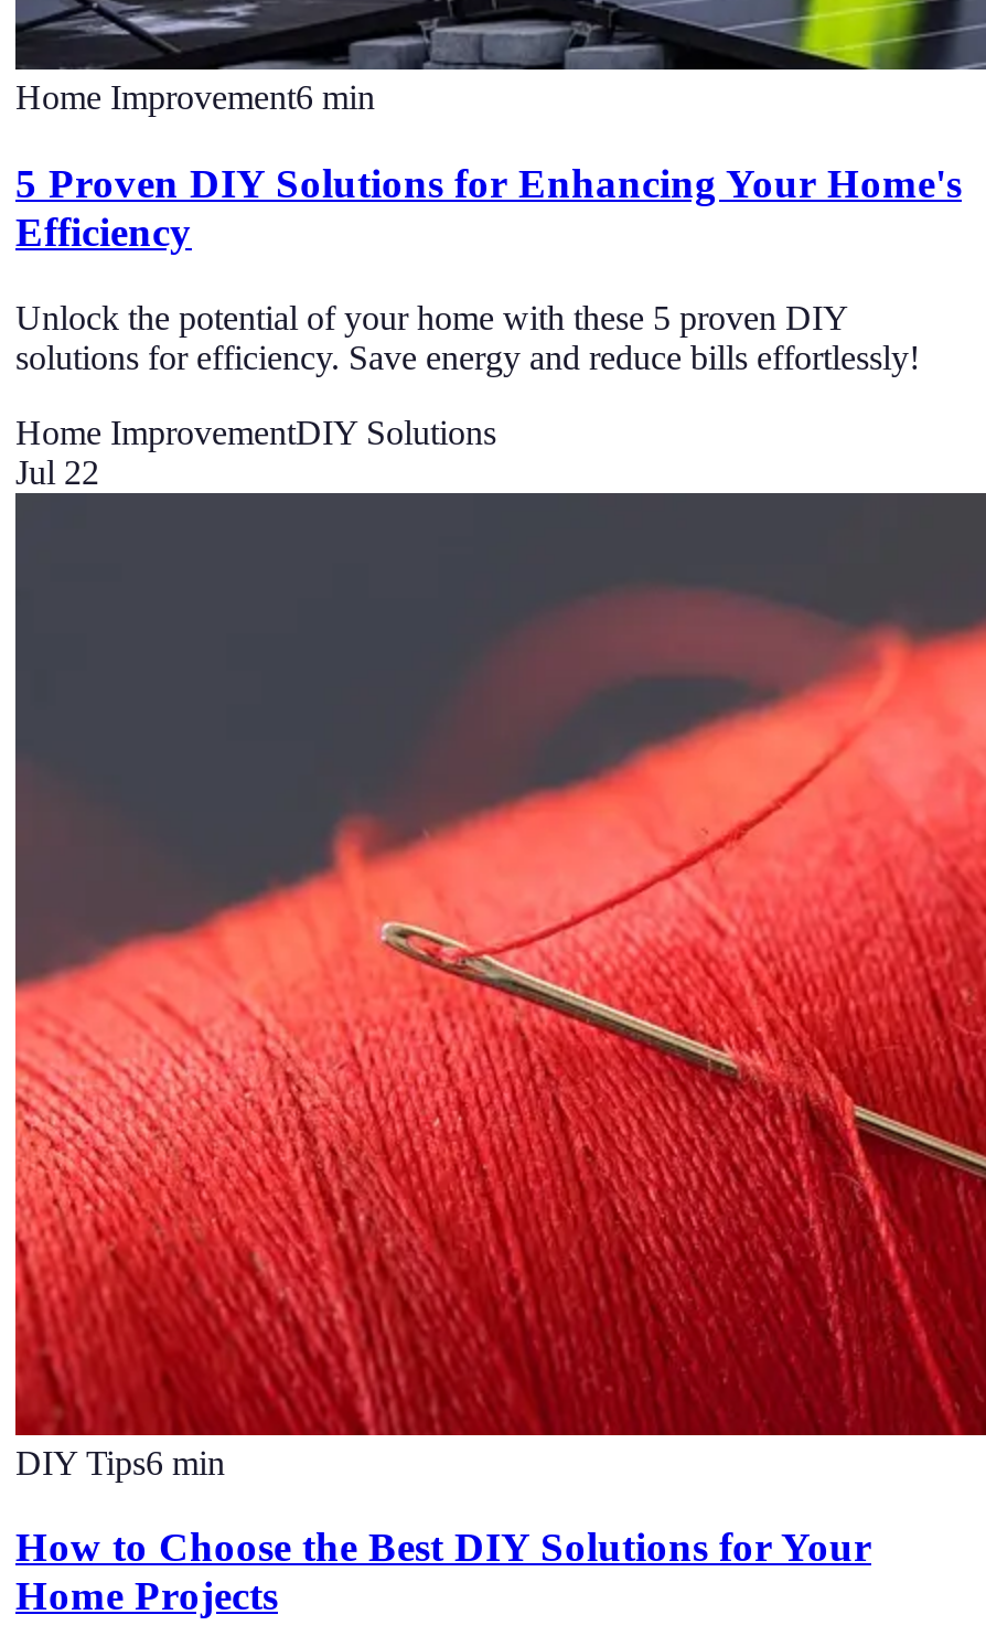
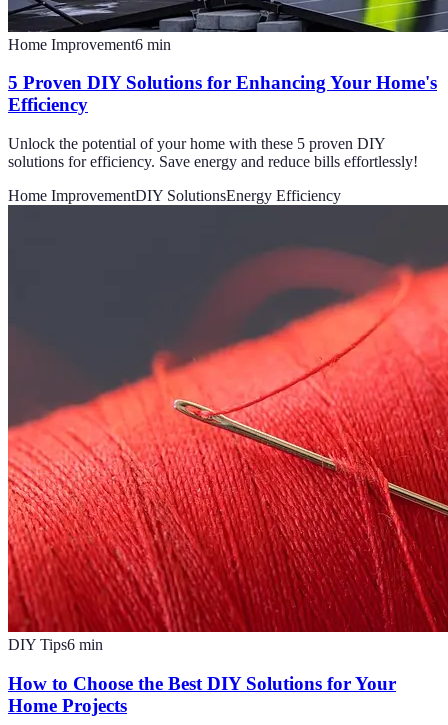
[15,413,496,490] Home ImprovementDIY Solutions | Jul 22 -> [8,187,341,204] Home ImprovementDIY SolutionsEnergy Efficiency

